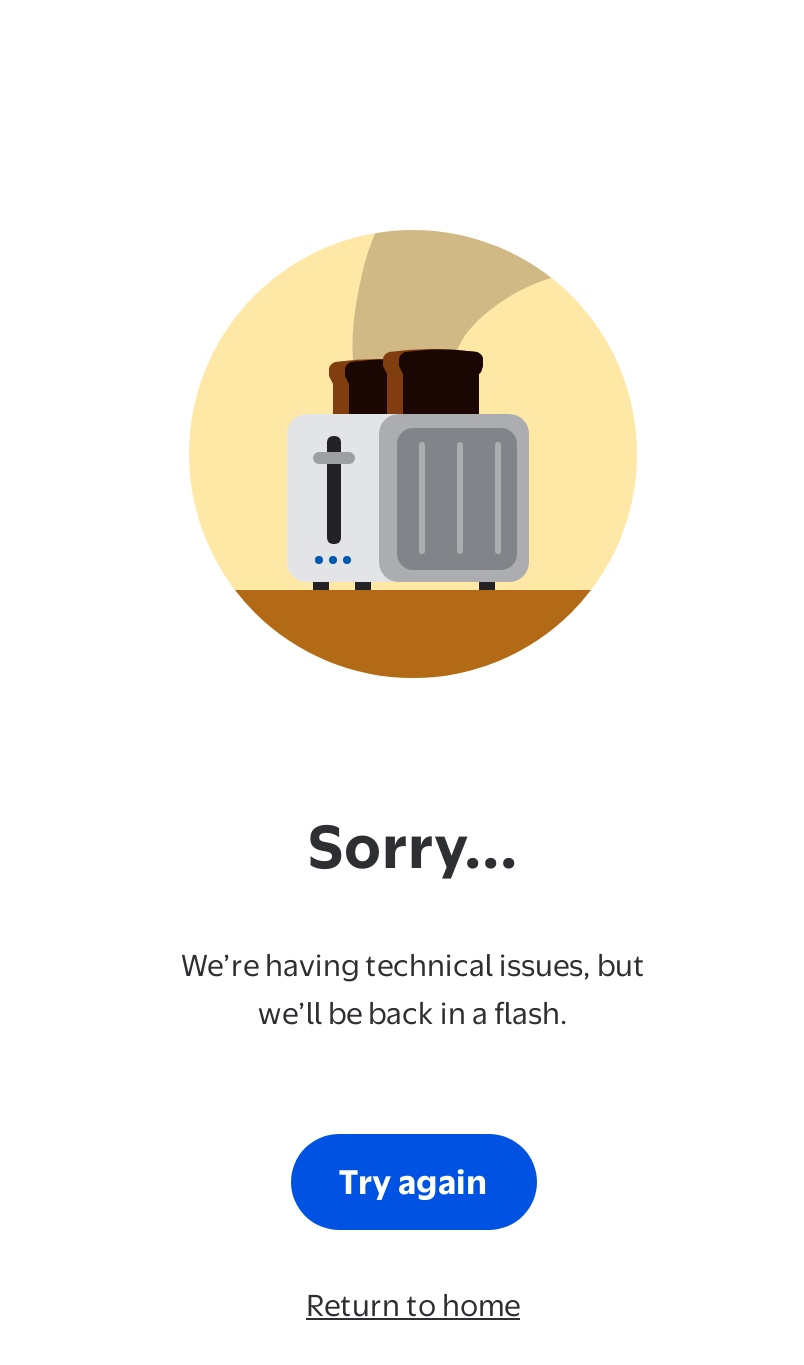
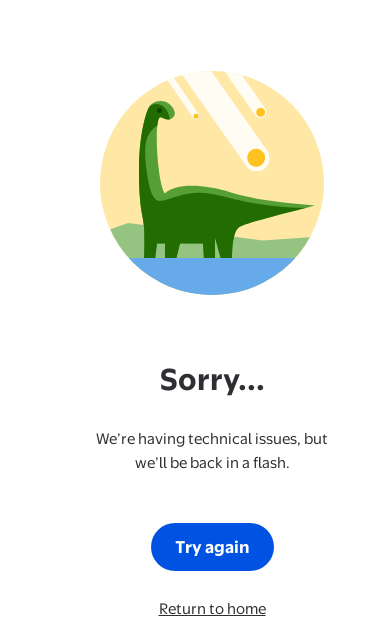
[211,230,611,680] [image] -> [110,72,314,296] [image]

